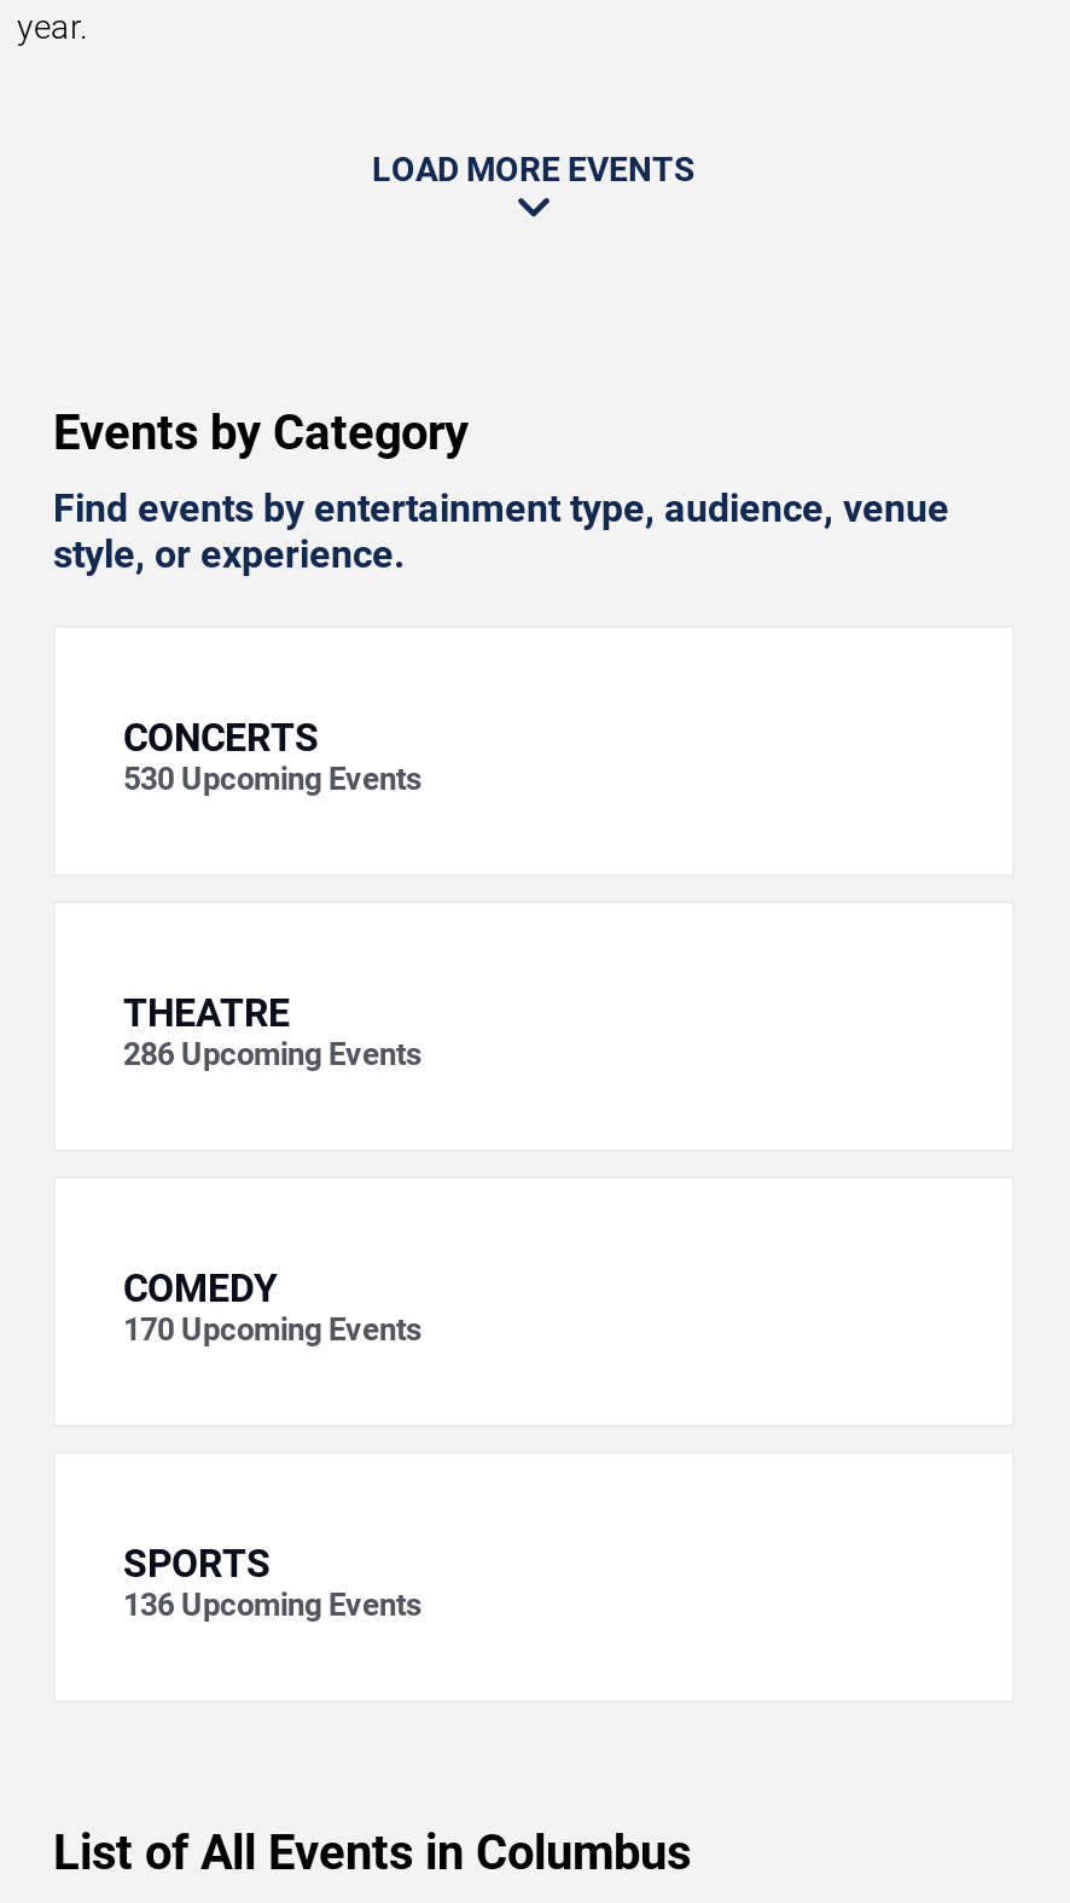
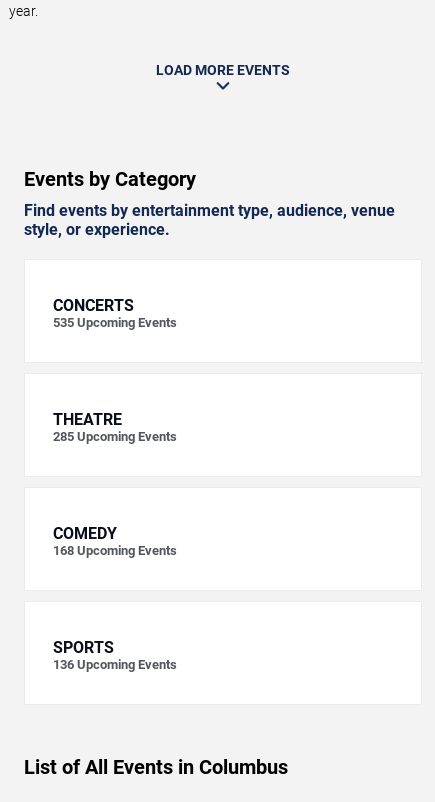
[123,761,423,798] 530 Upcoming Events -> [53,315,177,330] 535 Upcoming Events
[123,1037,423,1073] 286 Upcoming Events -> [53,429,177,444] 285 Upcoming Events
[123,1312,423,1348] 170 Upcoming Events -> [53,543,177,558] 168 Upcoming Events

